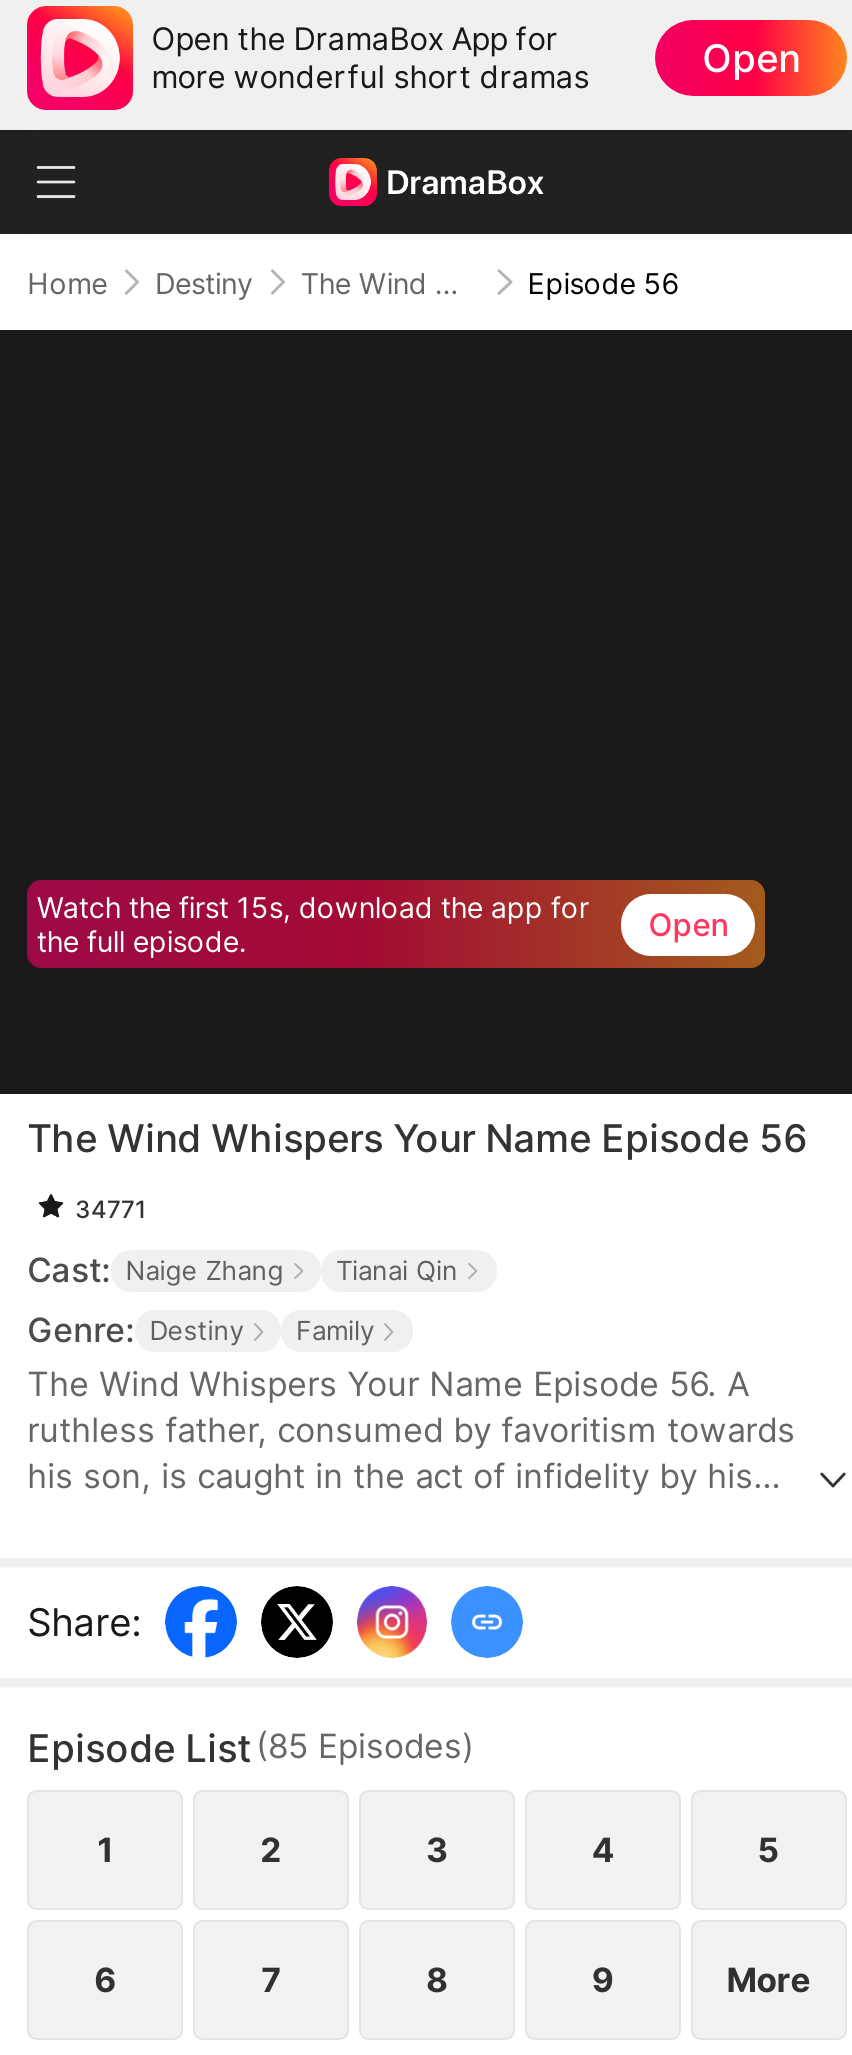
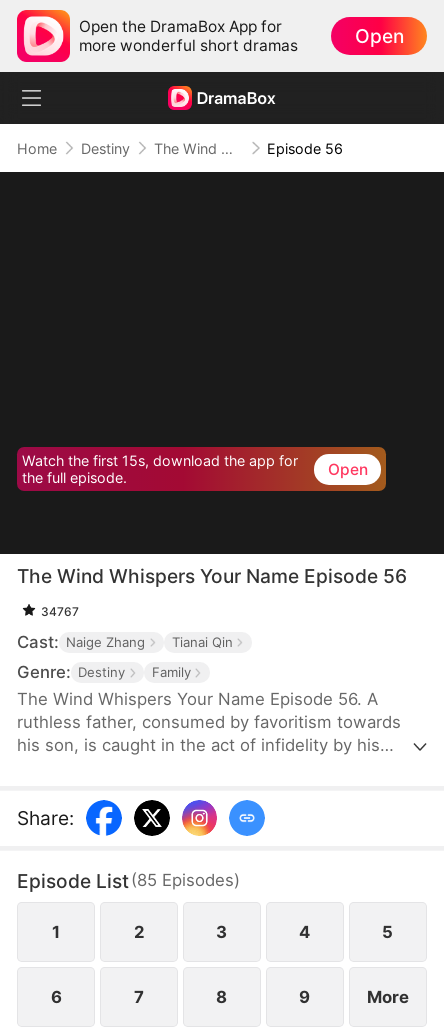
[75,1193,147,1223] 34771 -> [41,604,79,619] 34767

